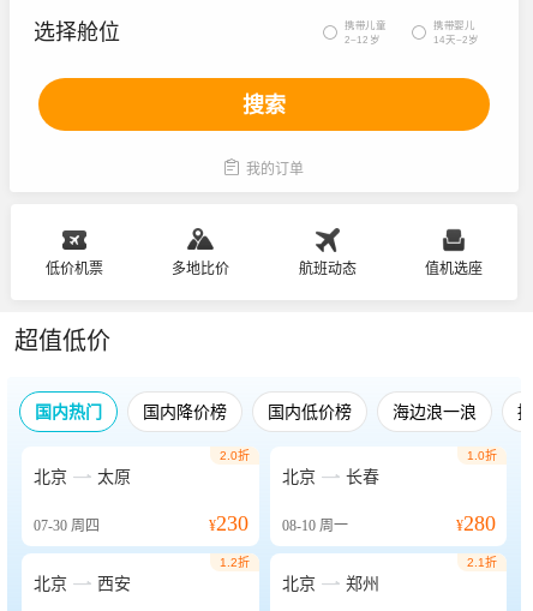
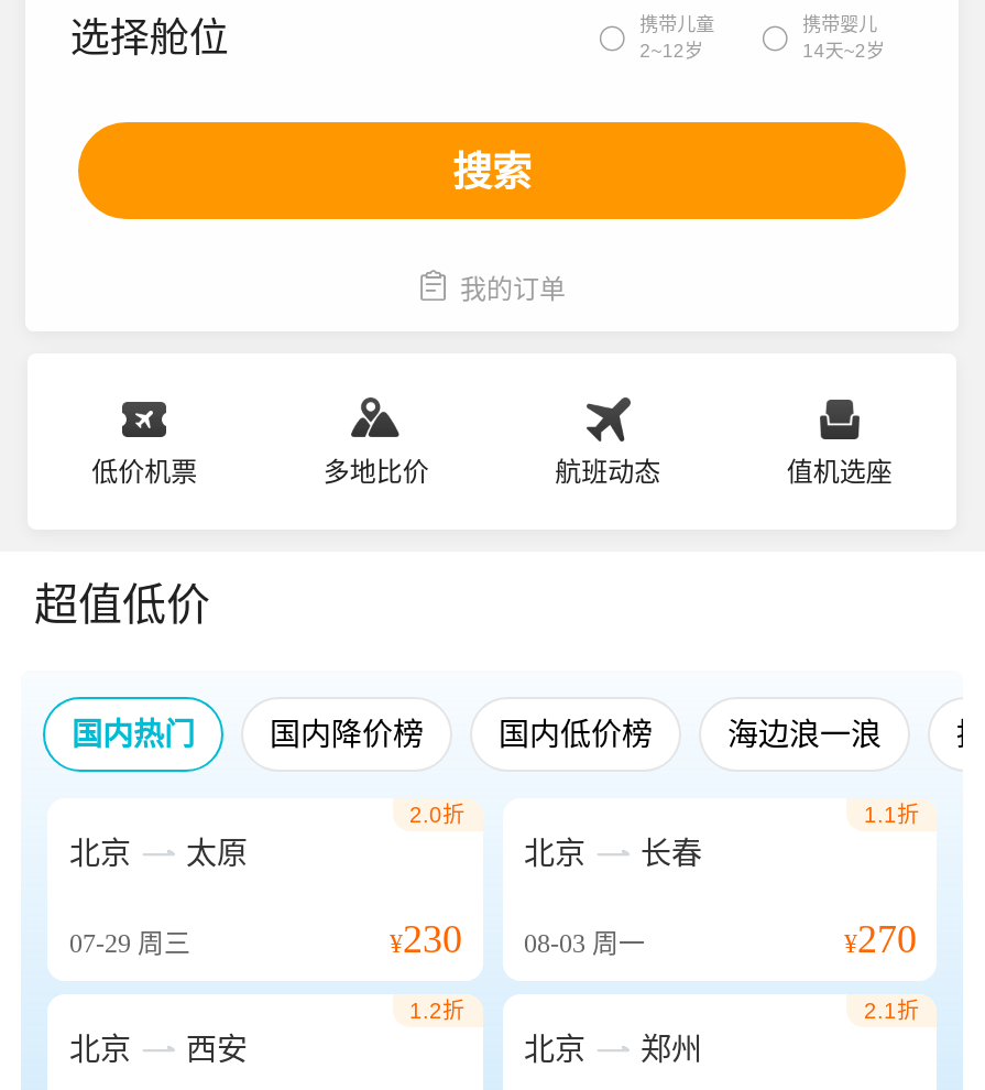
[467,449,497,462] 1.0折 -> [864,803,919,827] 1.1折
[34,517,100,534] 07-30周四 -> [69,928,190,959] 07-29周三
[208,511,348,535] ¥230 08-10周一 -> [390,917,645,961] ¥230 08-03周一
[456,511,496,535] ¥280 -> [844,917,917,961] ¥270

